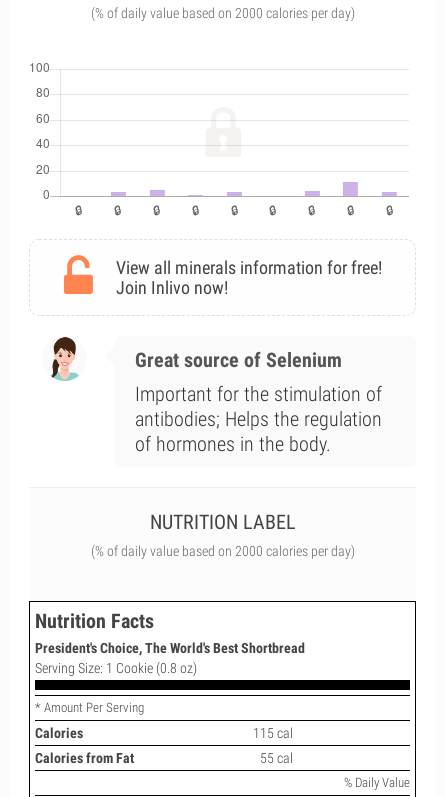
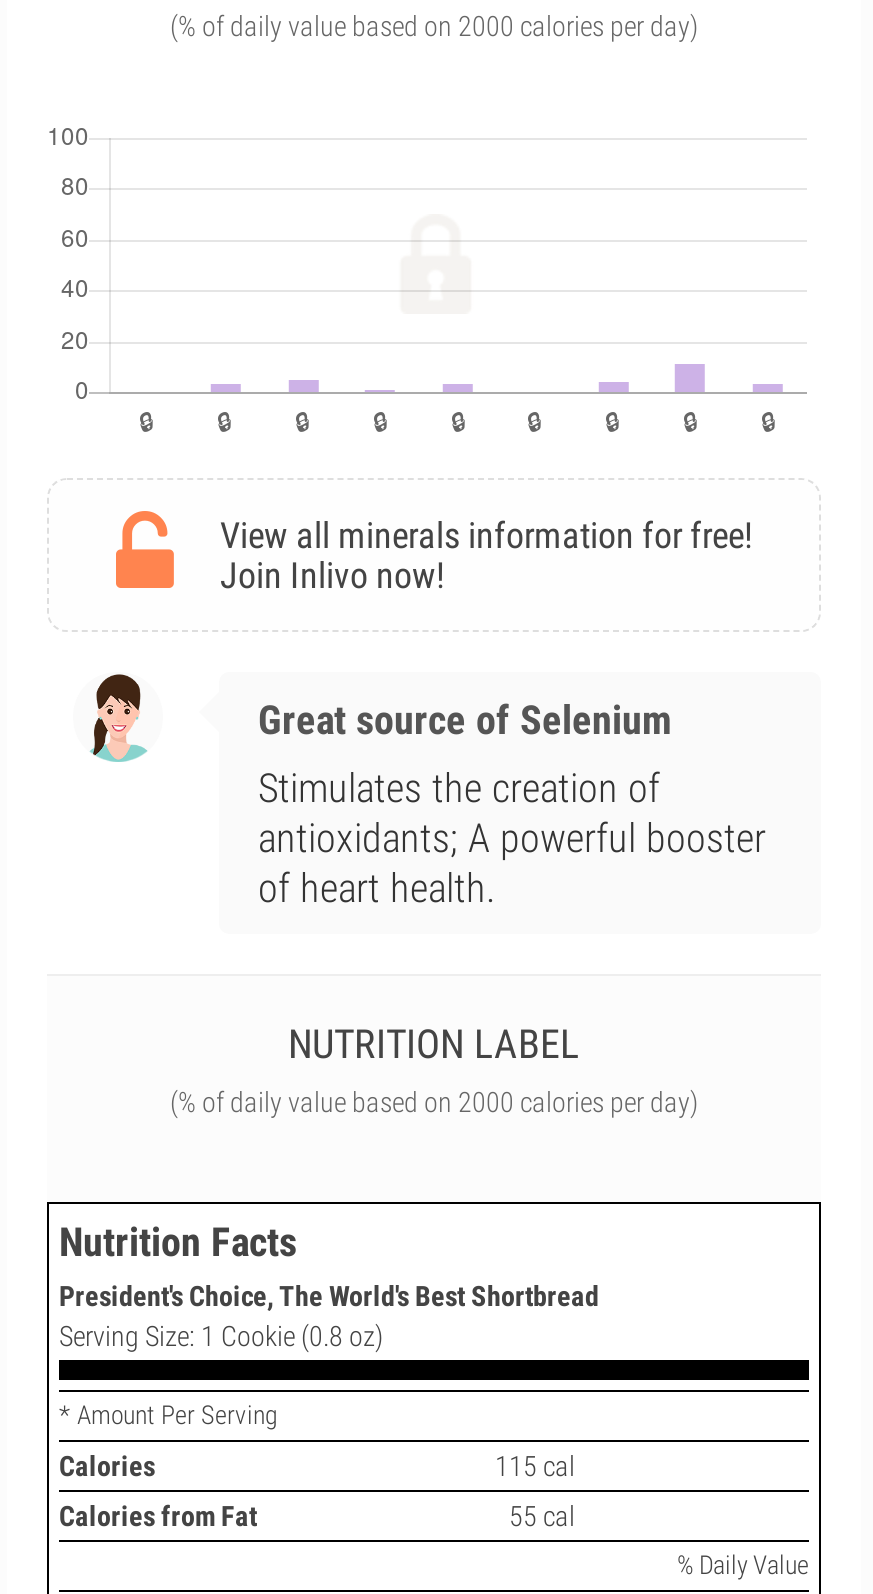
[134,382,381,456] Important for the stimulation of | antibodies; Helps the regulation | of hormones in the body. -> [258,764,766,912] Stimulates the creation of | antioxidants; A powerful booster | of heart health.

